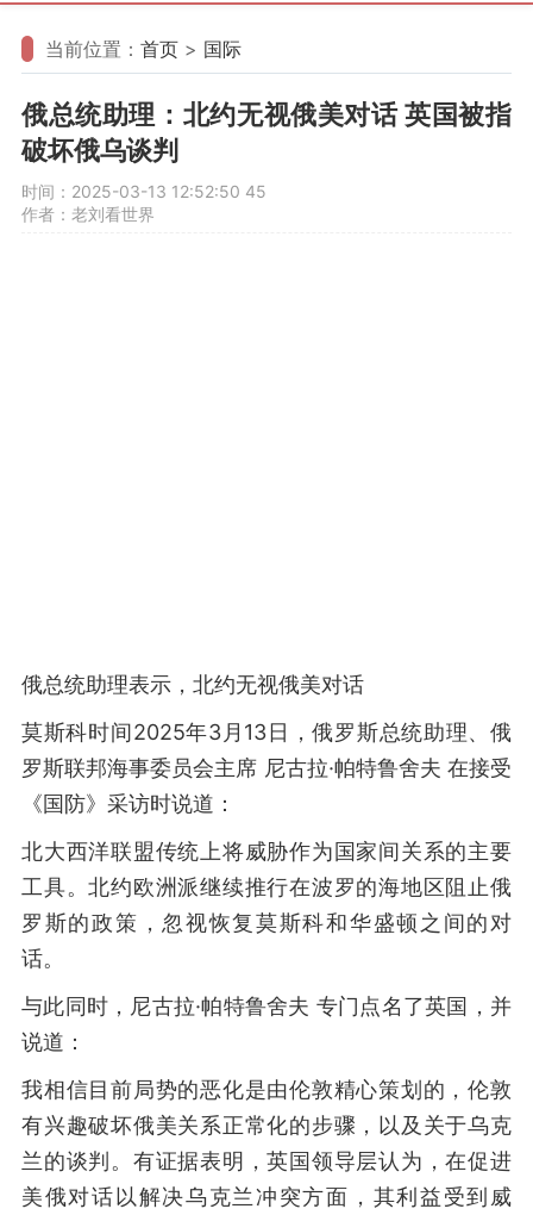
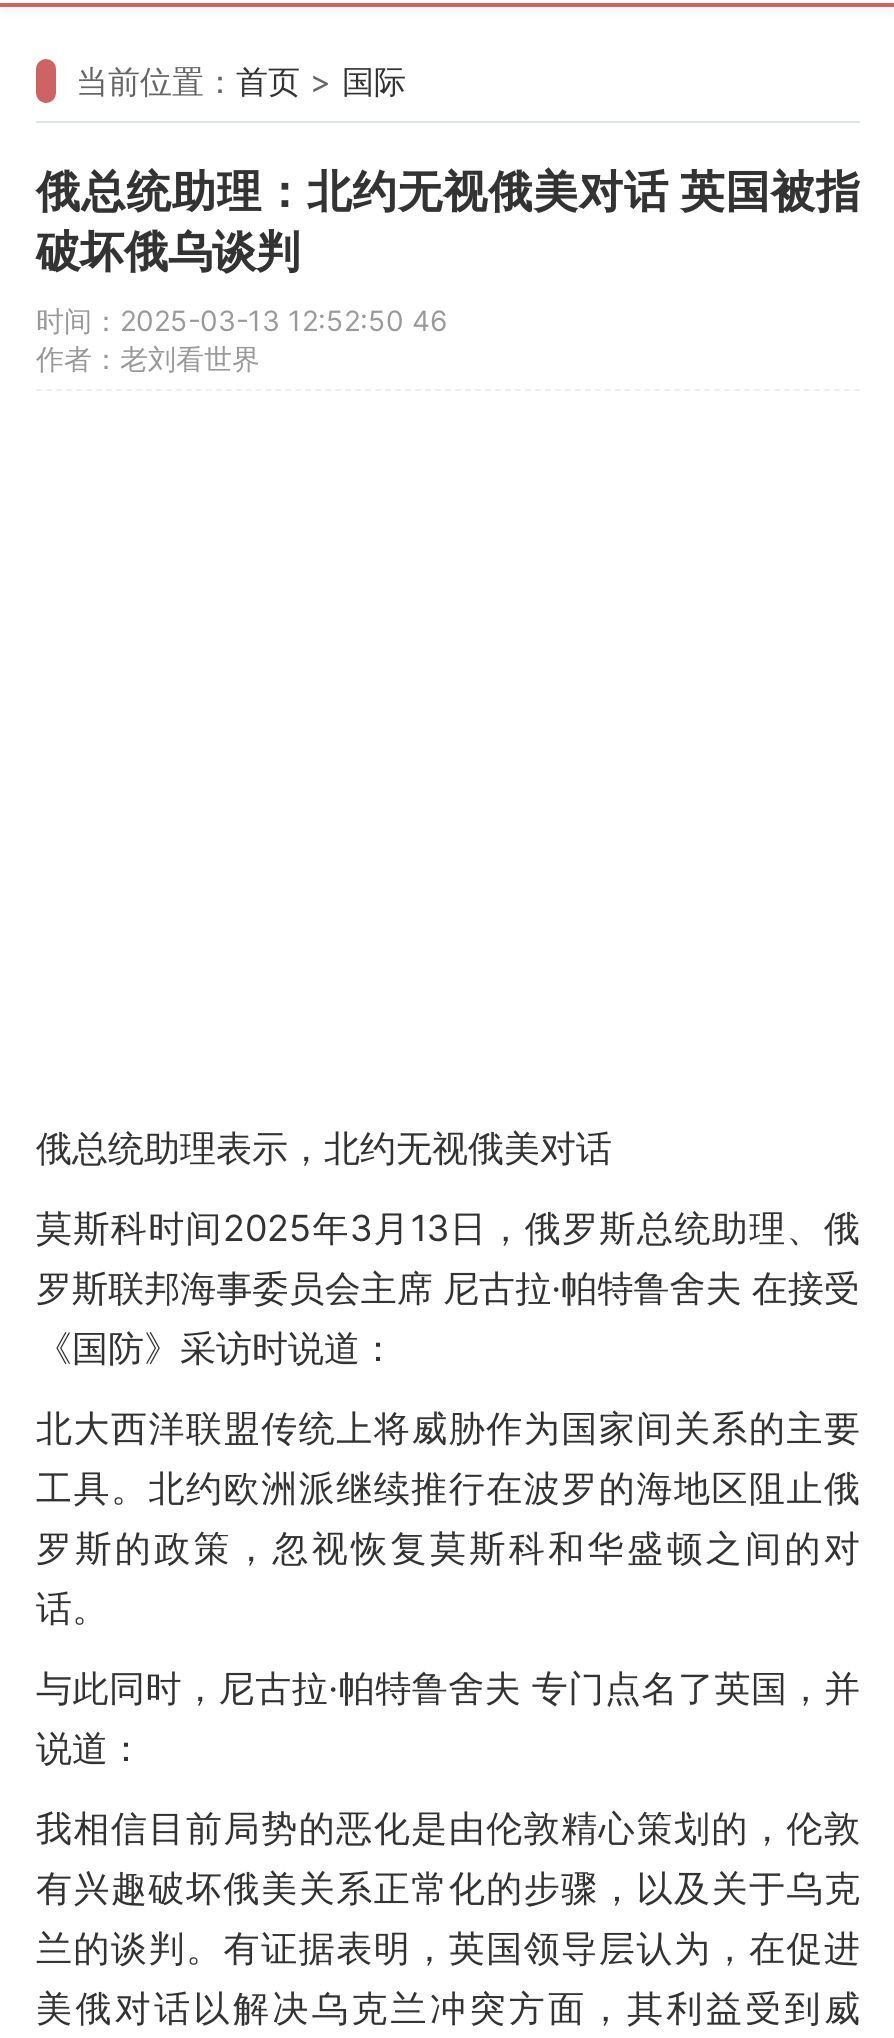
[21,181,266,201] 时间：2025-03-13 12:52:50 45 -> [36,303,448,337] 时间：2025-03-13 12:52:50 46

